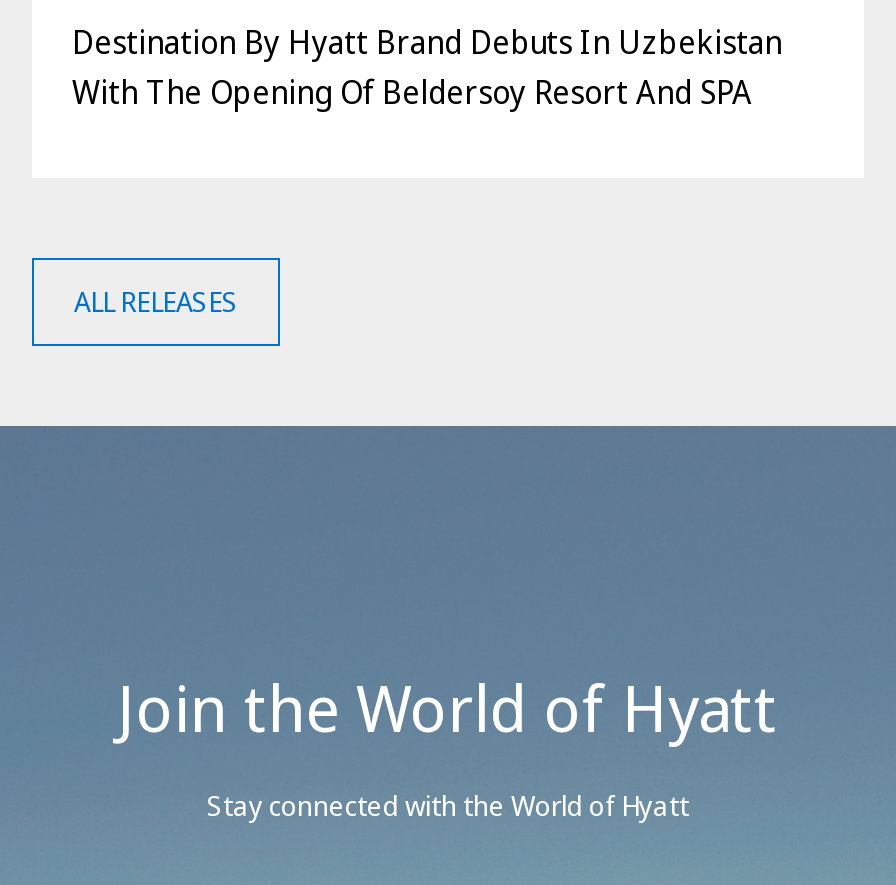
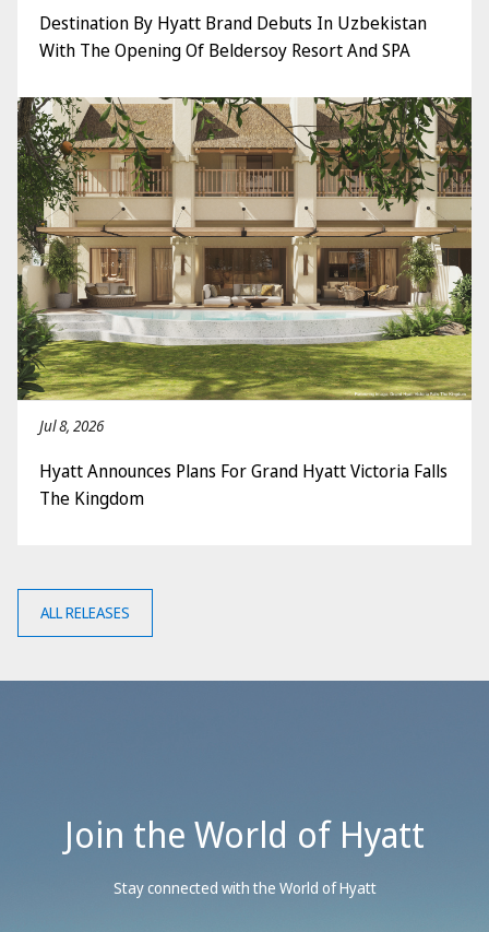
none -> [16,96,473,510] [image] | Jul 8, 2026 | Hyatt Announces Plans For Grand Hyatt Victoria Falls | The Kingdom

